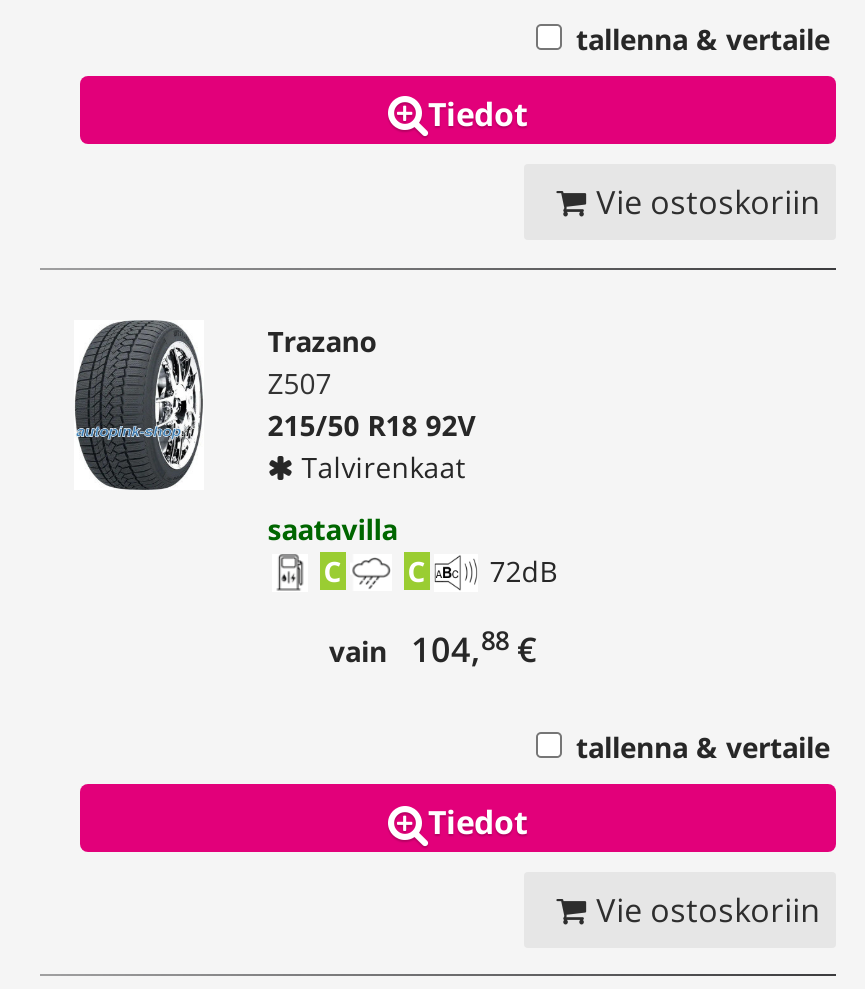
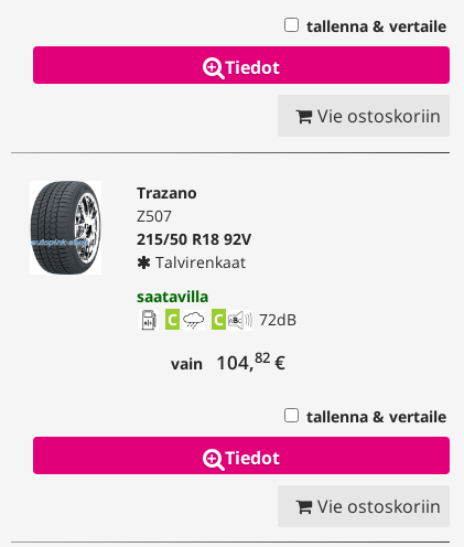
[329,622,537,673] vain 104,88 € -> [170,347,285,375] vain 104,82 €

